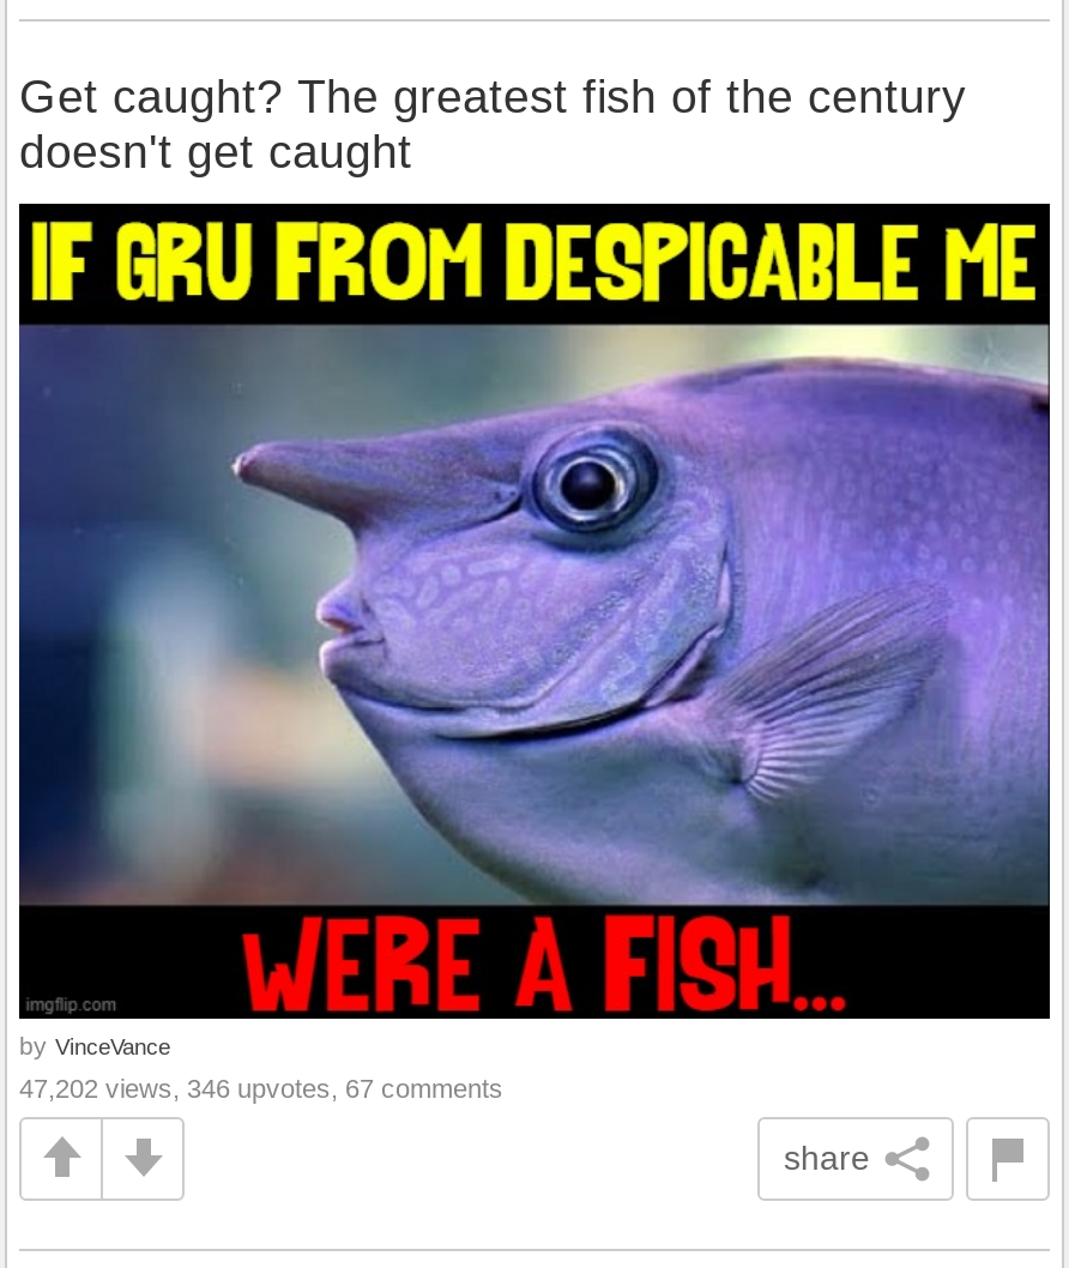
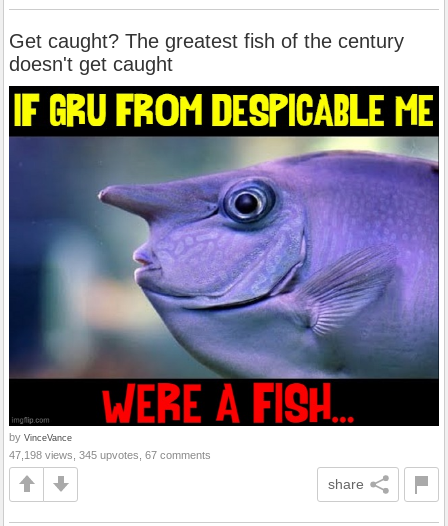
[19,1073,503,1102] 47,202 views, 346 upvotes, 67 comments -> [9,449,211,461] 47,198 views, 345 upvotes, 67 comments

